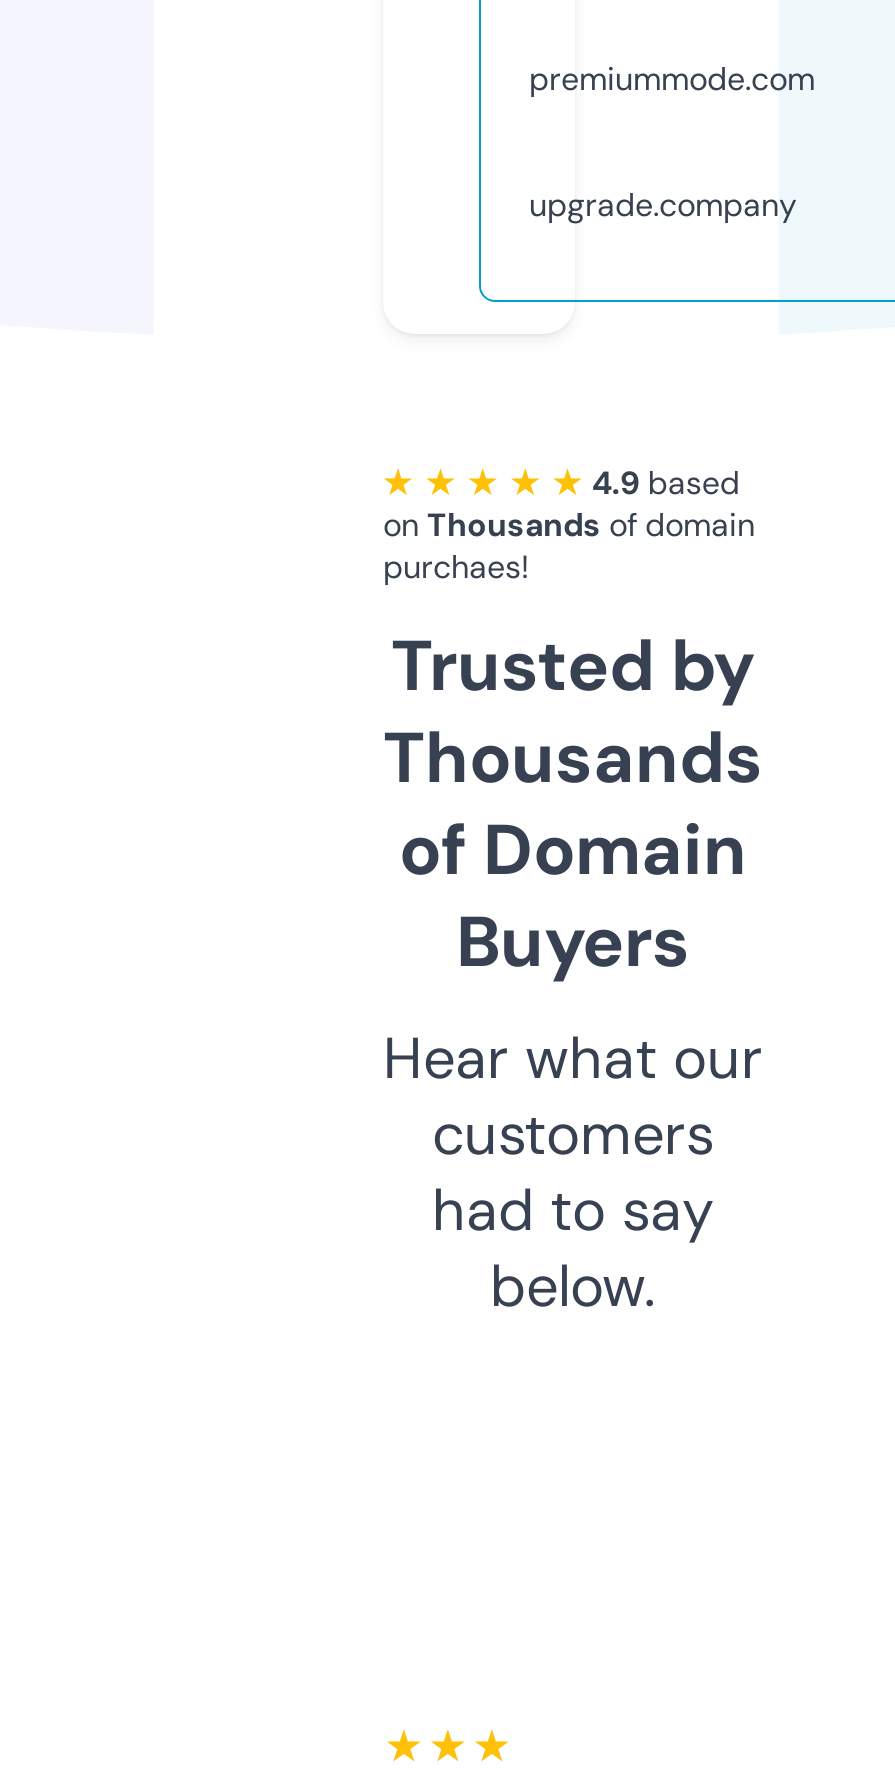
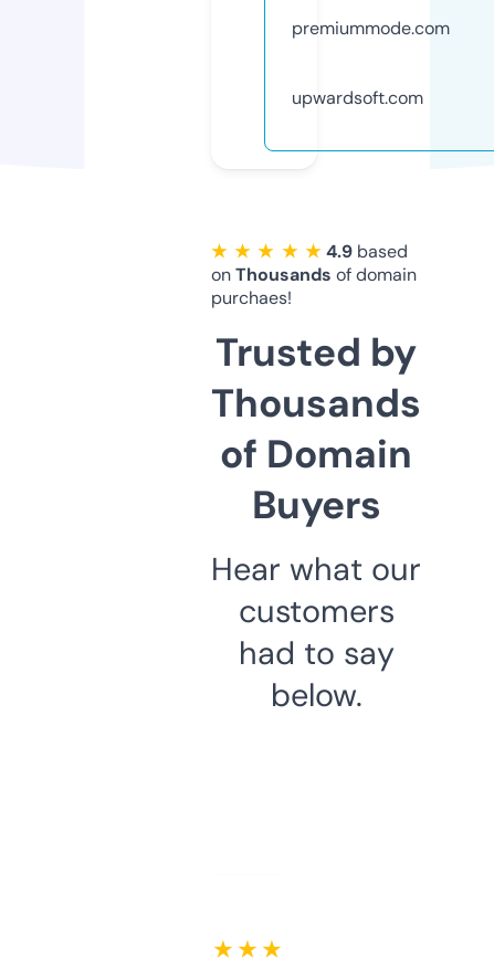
[529,184,797,226] upgrade.company -> [292,86,423,109] upwardsoft.com

